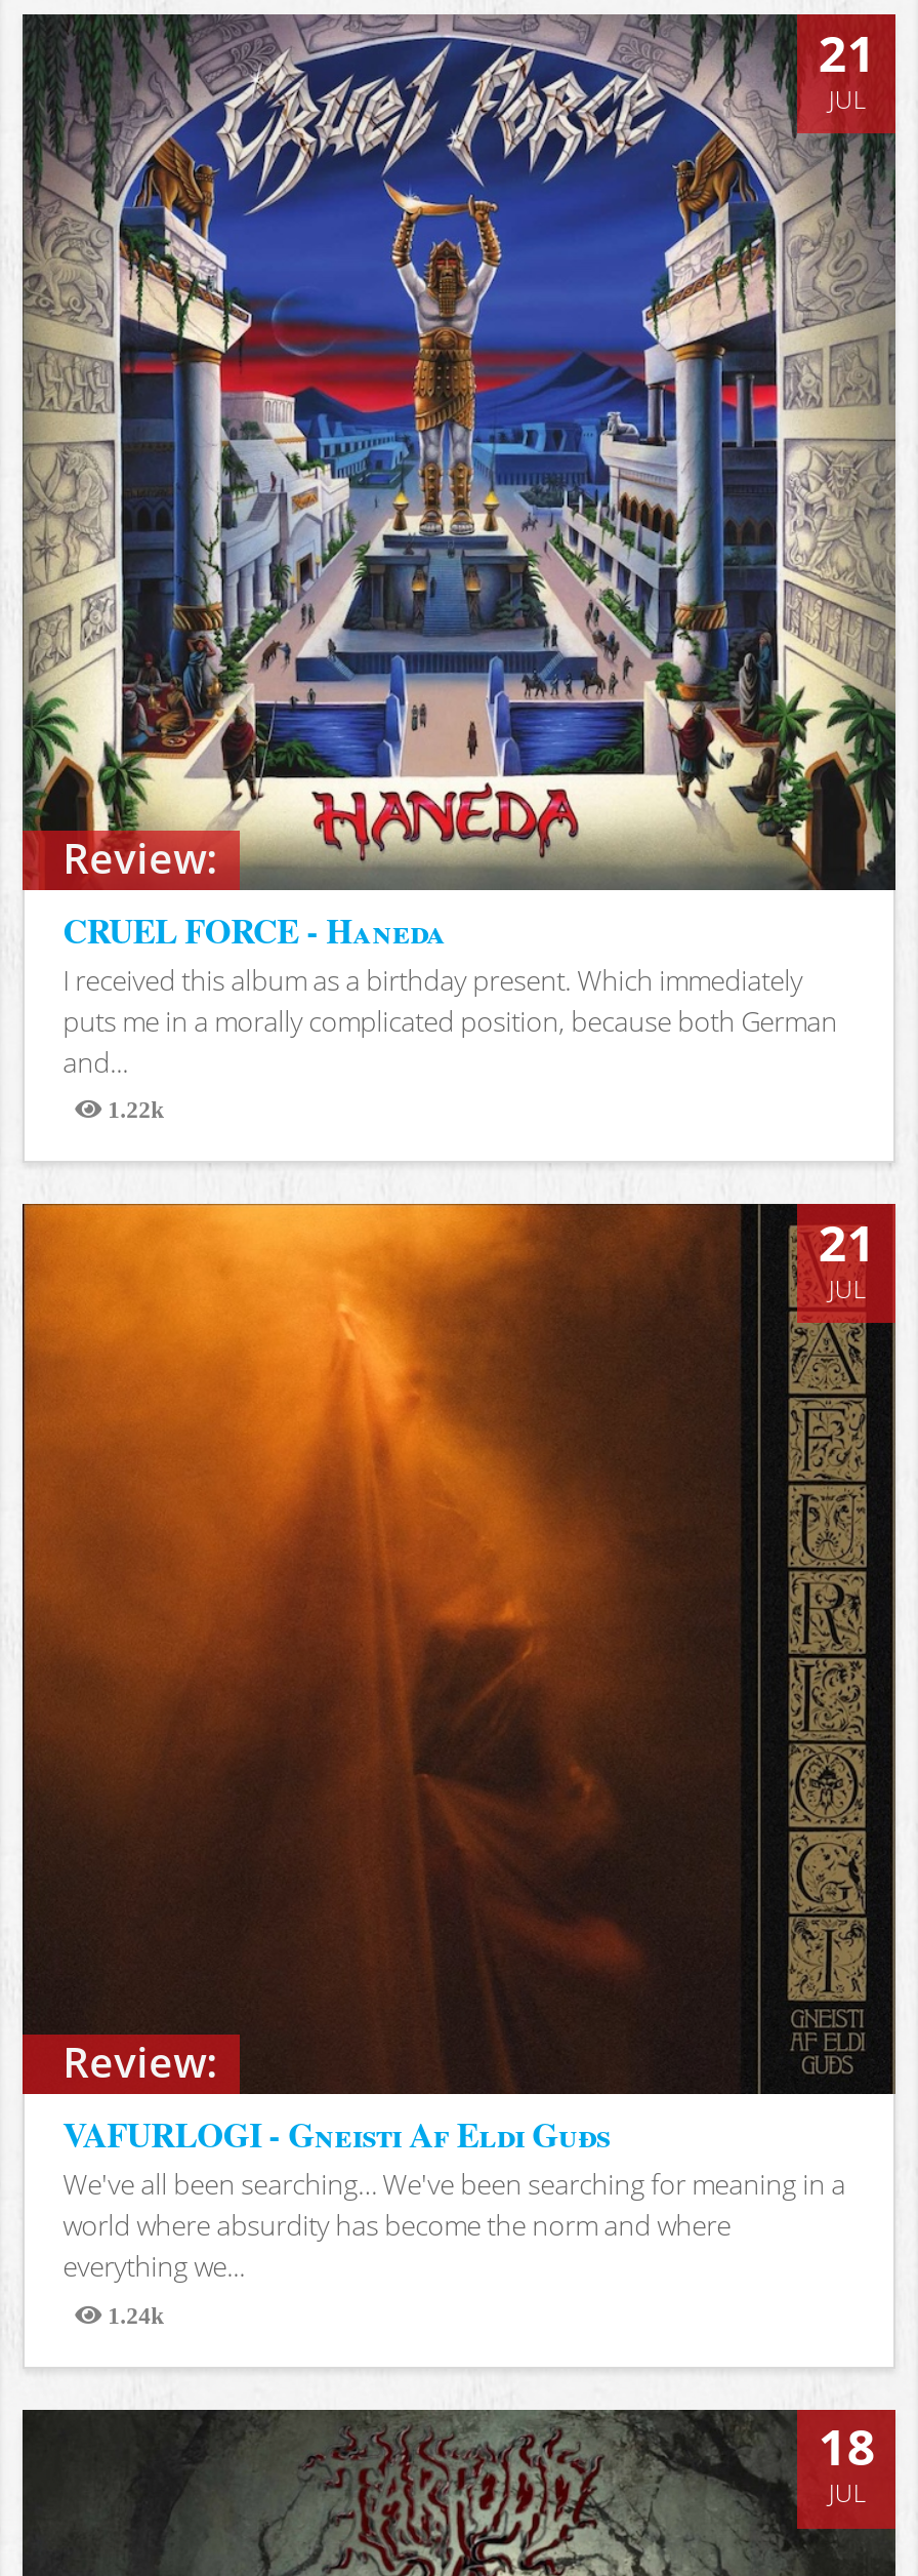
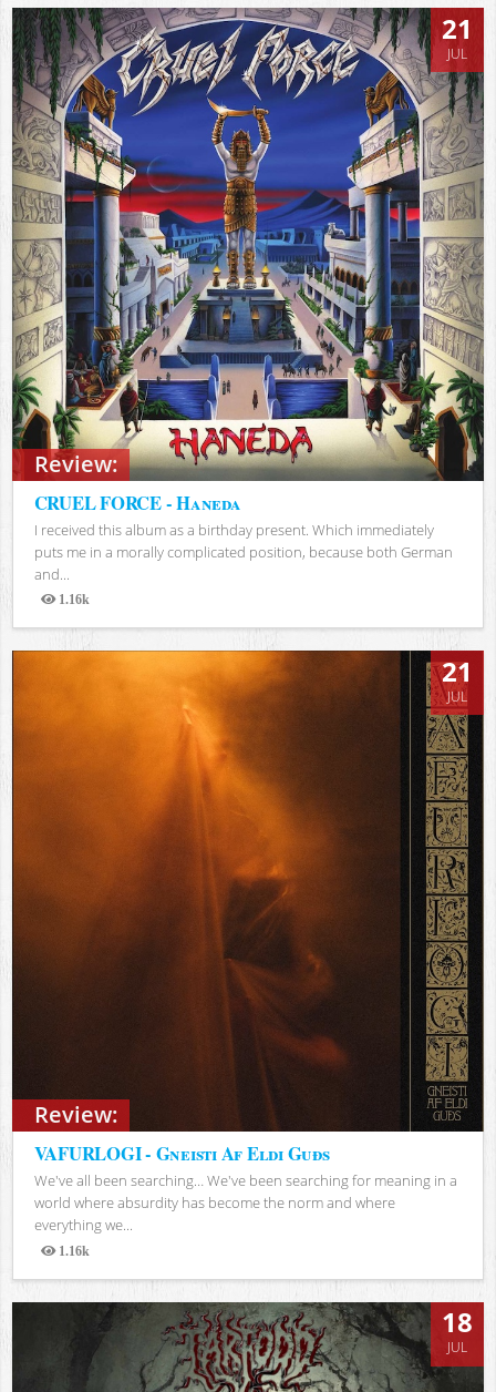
[102,1097,165,1120] 1.22k -> [55,593,89,605] 1.16k
[102,2302,165,2325] 1.24k -> [55,1244,89,1256] 1.16k

